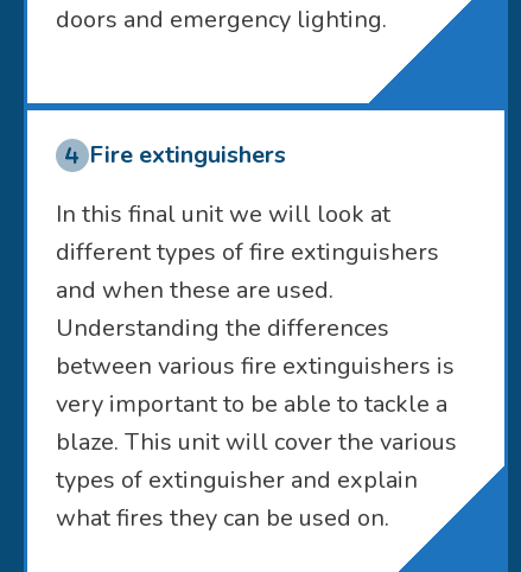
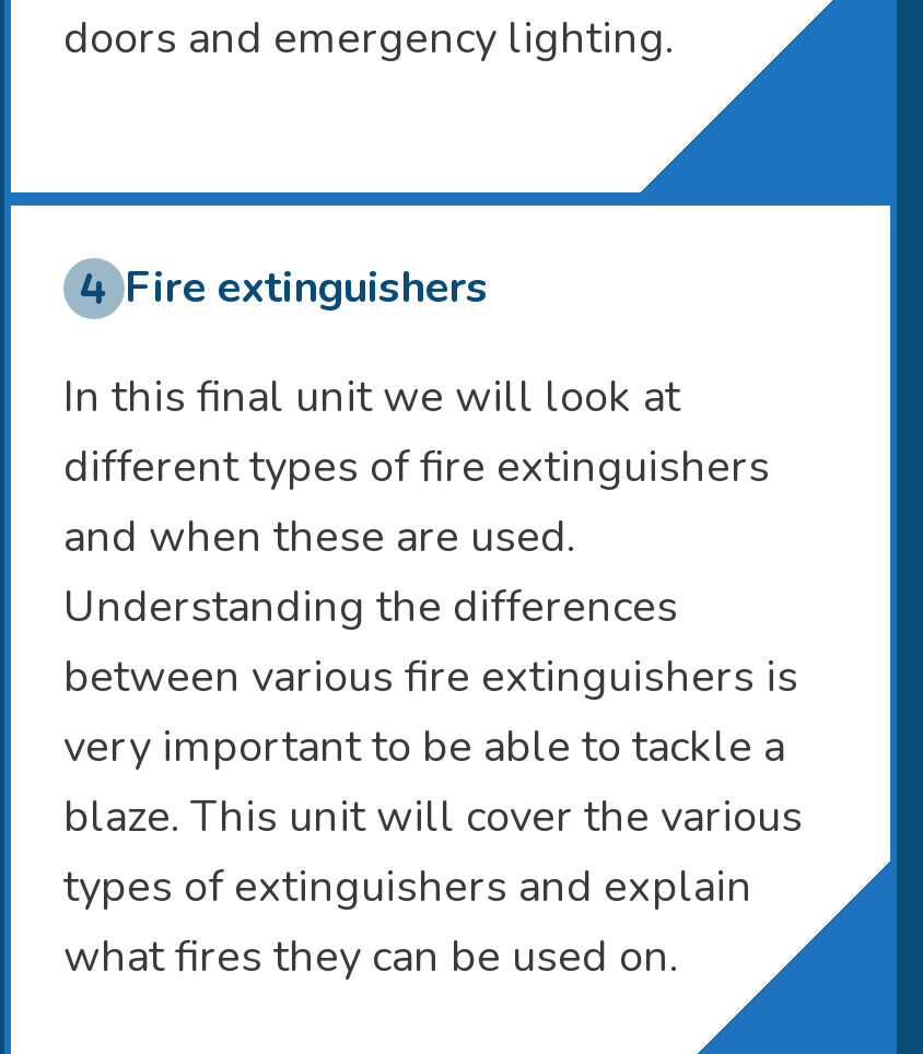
[56,465,418,497] types of extinguisher and explain -> [63,856,752,915] types of extinguishers and explain

